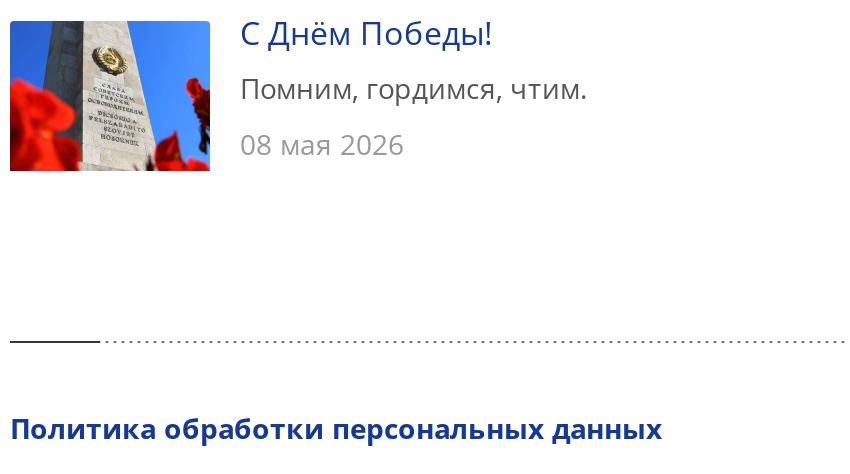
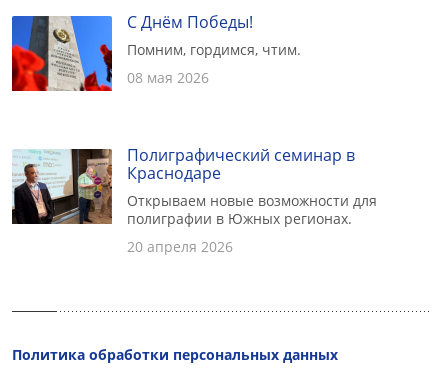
none -> [12,143,377,255] [image] | Полиграфический семинар в | Краснодаре | Открываем новые возможности для | полиграфии в Южных регионах. | 20 апреля 2026

